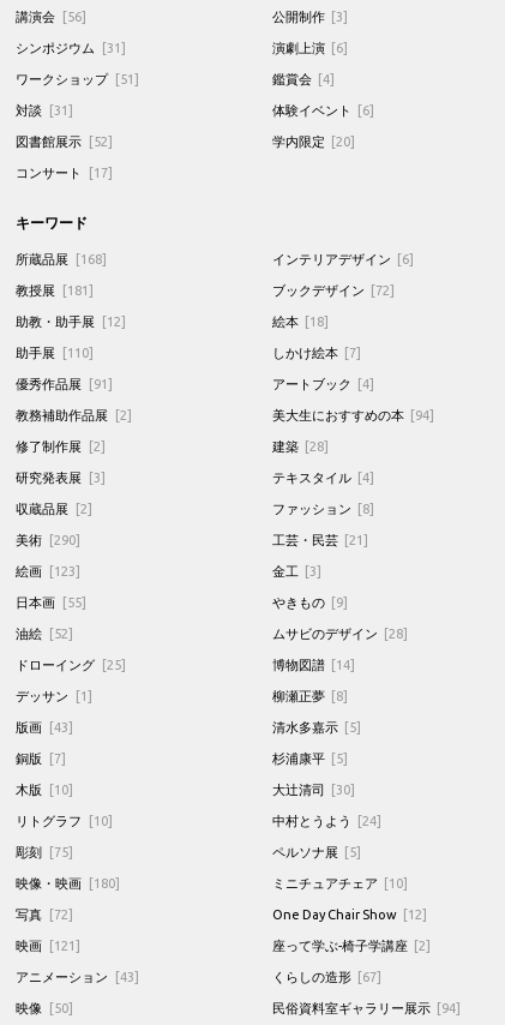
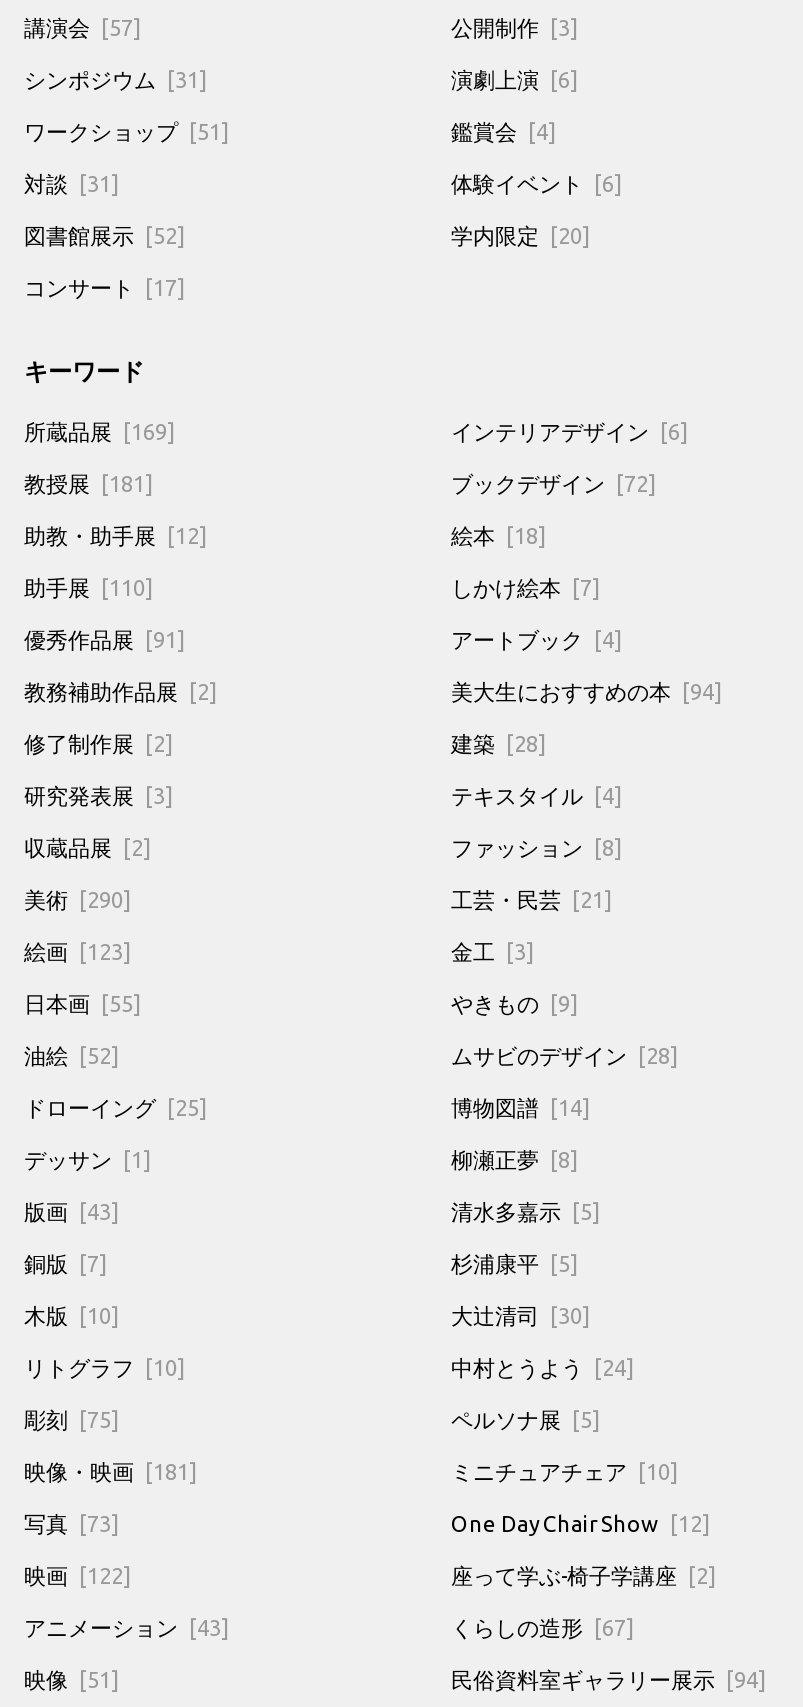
[16,7,86,27] 講演会 [56] -> [24,11,141,45] 講演会 [57]
[16,249,106,269] 所蔵品展 [168] -> [24,415,175,449] 所蔵品展 [169]
[16,873,119,894] 映像・映画 [180] -> [24,1455,197,1489] 映像・映画 [181]
[16,904,73,925] 写真 [72] -> [24,1507,119,1541] 写真 [73]
[16,936,80,956] 映画 [121] -> [24,1559,131,1593] 映画 [122]
[16,998,73,1018] 映像 [50] -> [24,1663,119,1697] 映像 [51]

